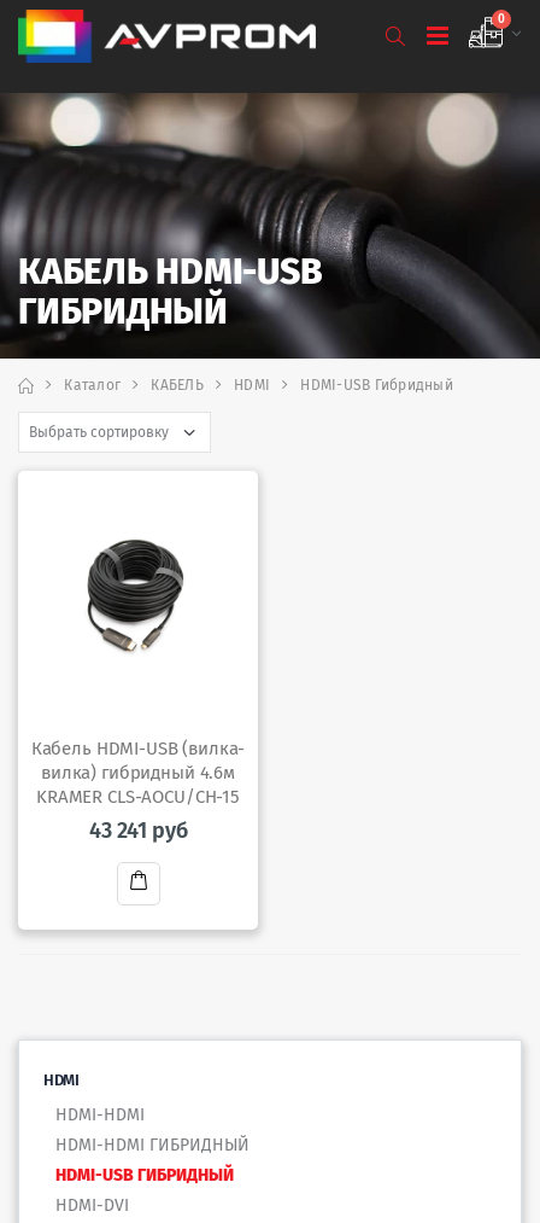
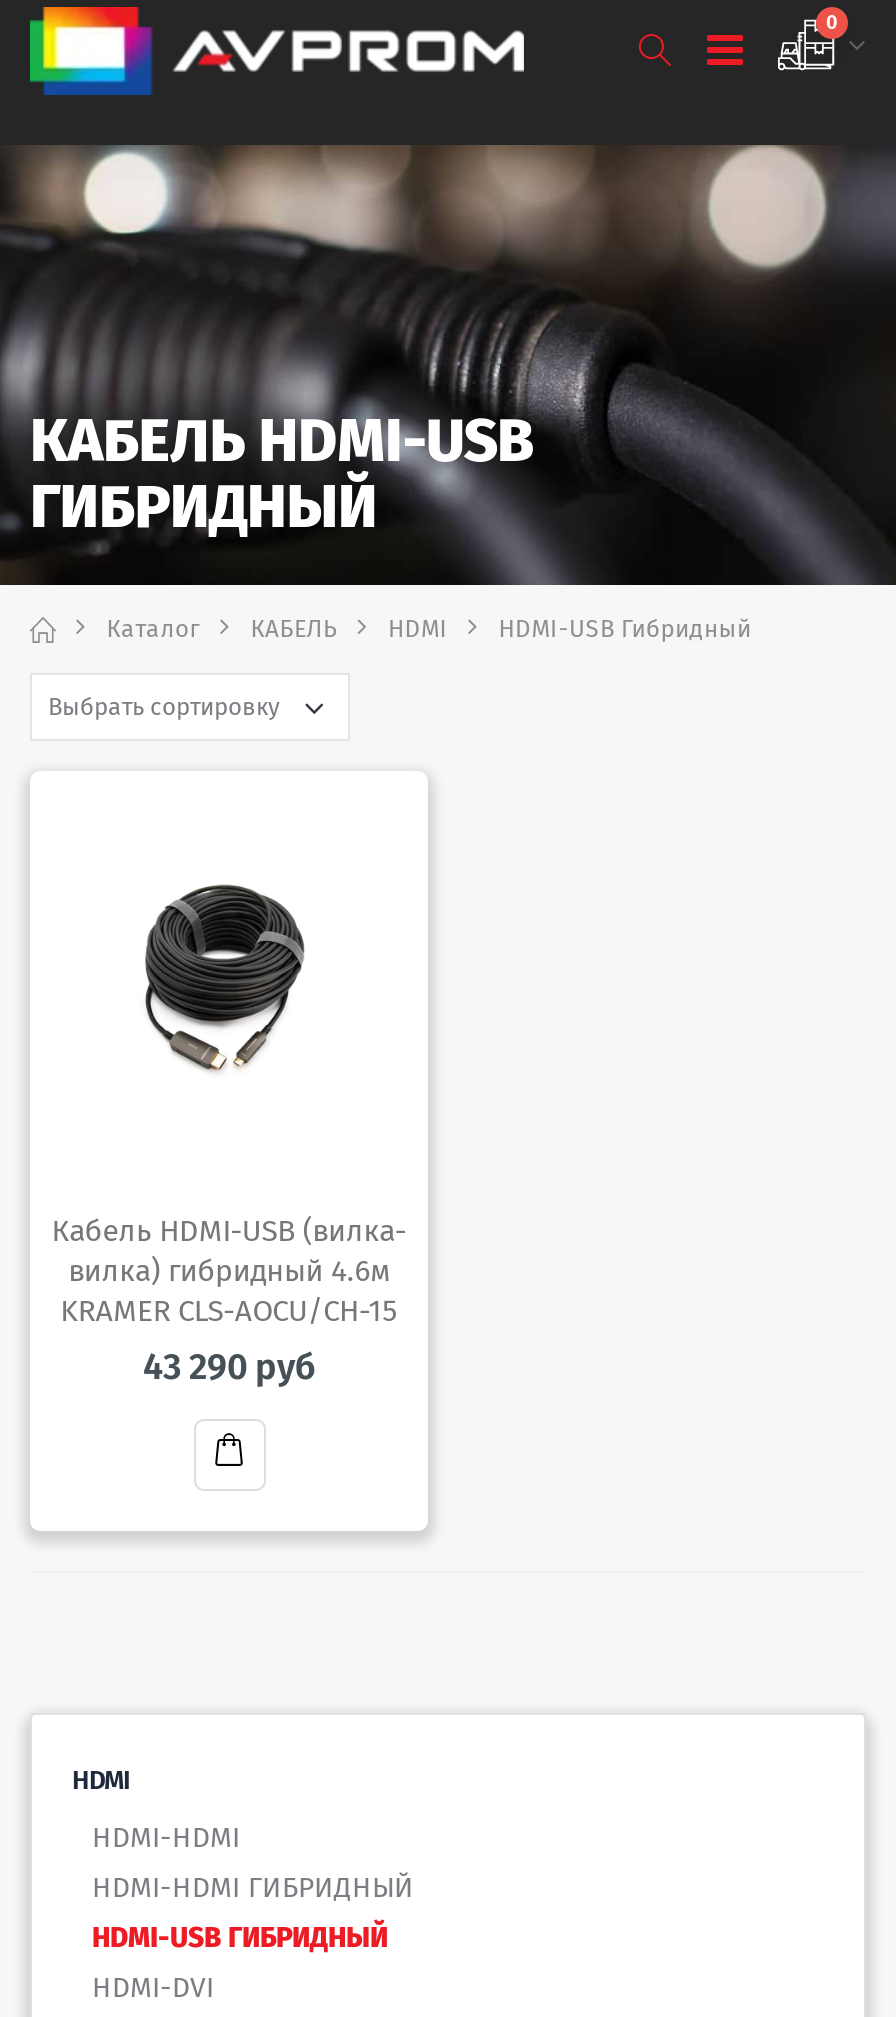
[89,818,187,844] 43 241 руб -> [143,1345,315,1389] 43 290 руб

